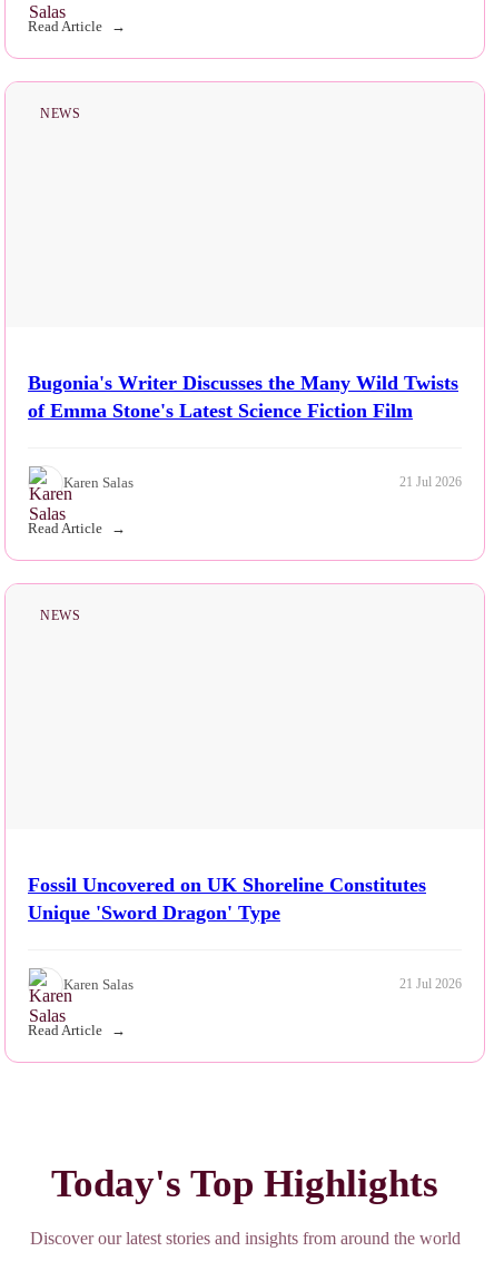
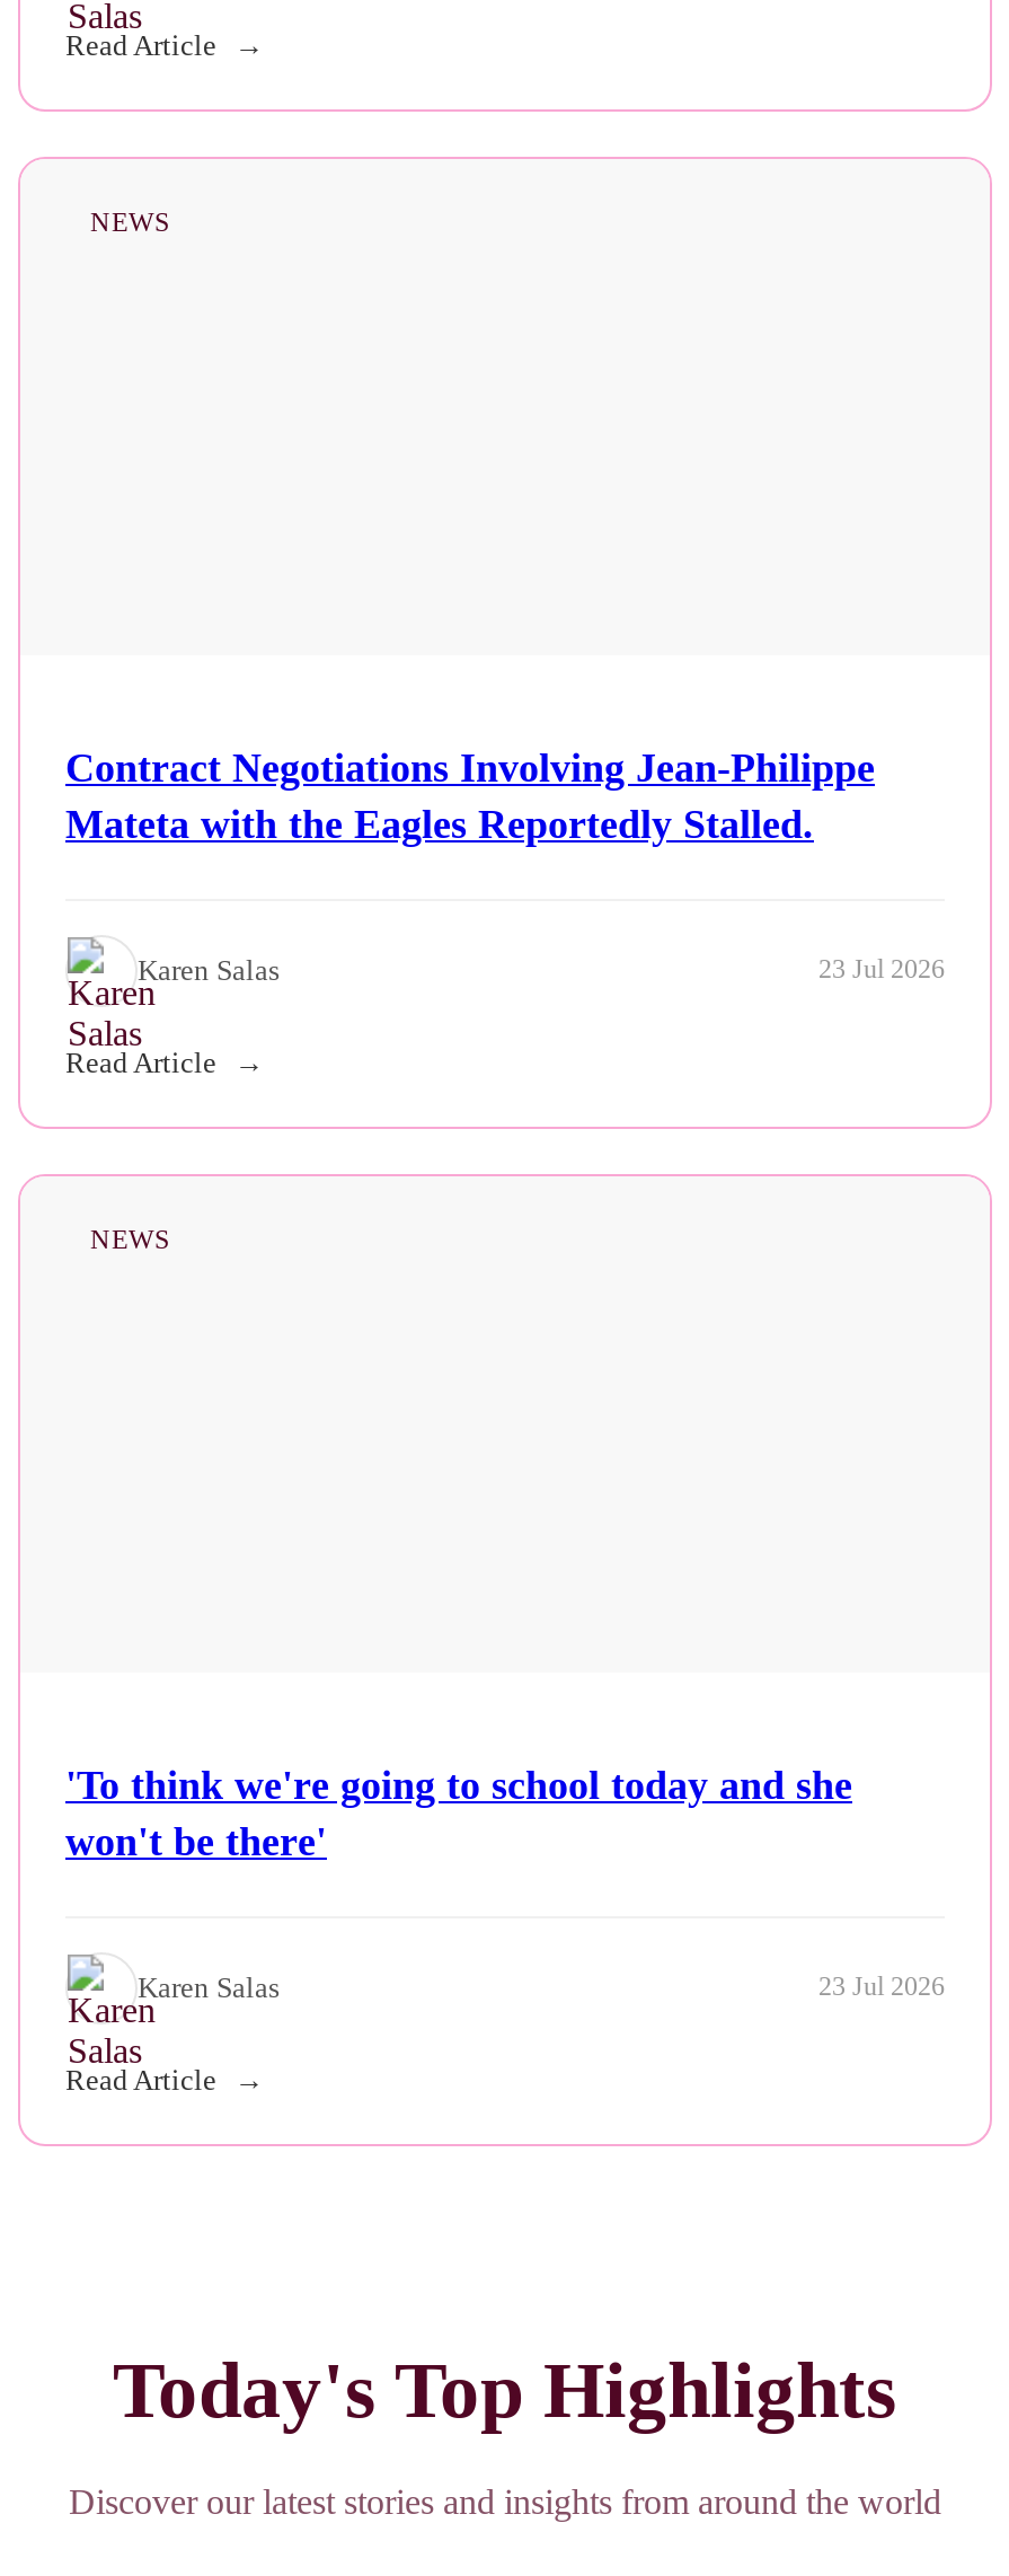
[28,371,458,421] Bugonia's Writer Discusses the Many Wild Twists | of Emma Stone's Latest Science Fiction Film -> [65,745,875,846] Contract Negotiations Involving Jean-Philippe | Mateta with the Eagles Reportedly Stalled.
[399,474,462,490] 21 Jul 2026 -> [818,953,945,985] 23 Jul 2026
[28,873,426,923] Fossil Uncovered on UK Shoreline Constitutes | Unique 'Sword Dragon' Type -> [65,1762,852,1863] 'To think we're going to school today and she | won't be there'
[399,976,462,992] 21 Jul 2026 -> [818,1971,945,2002] 23 Jul 2026

